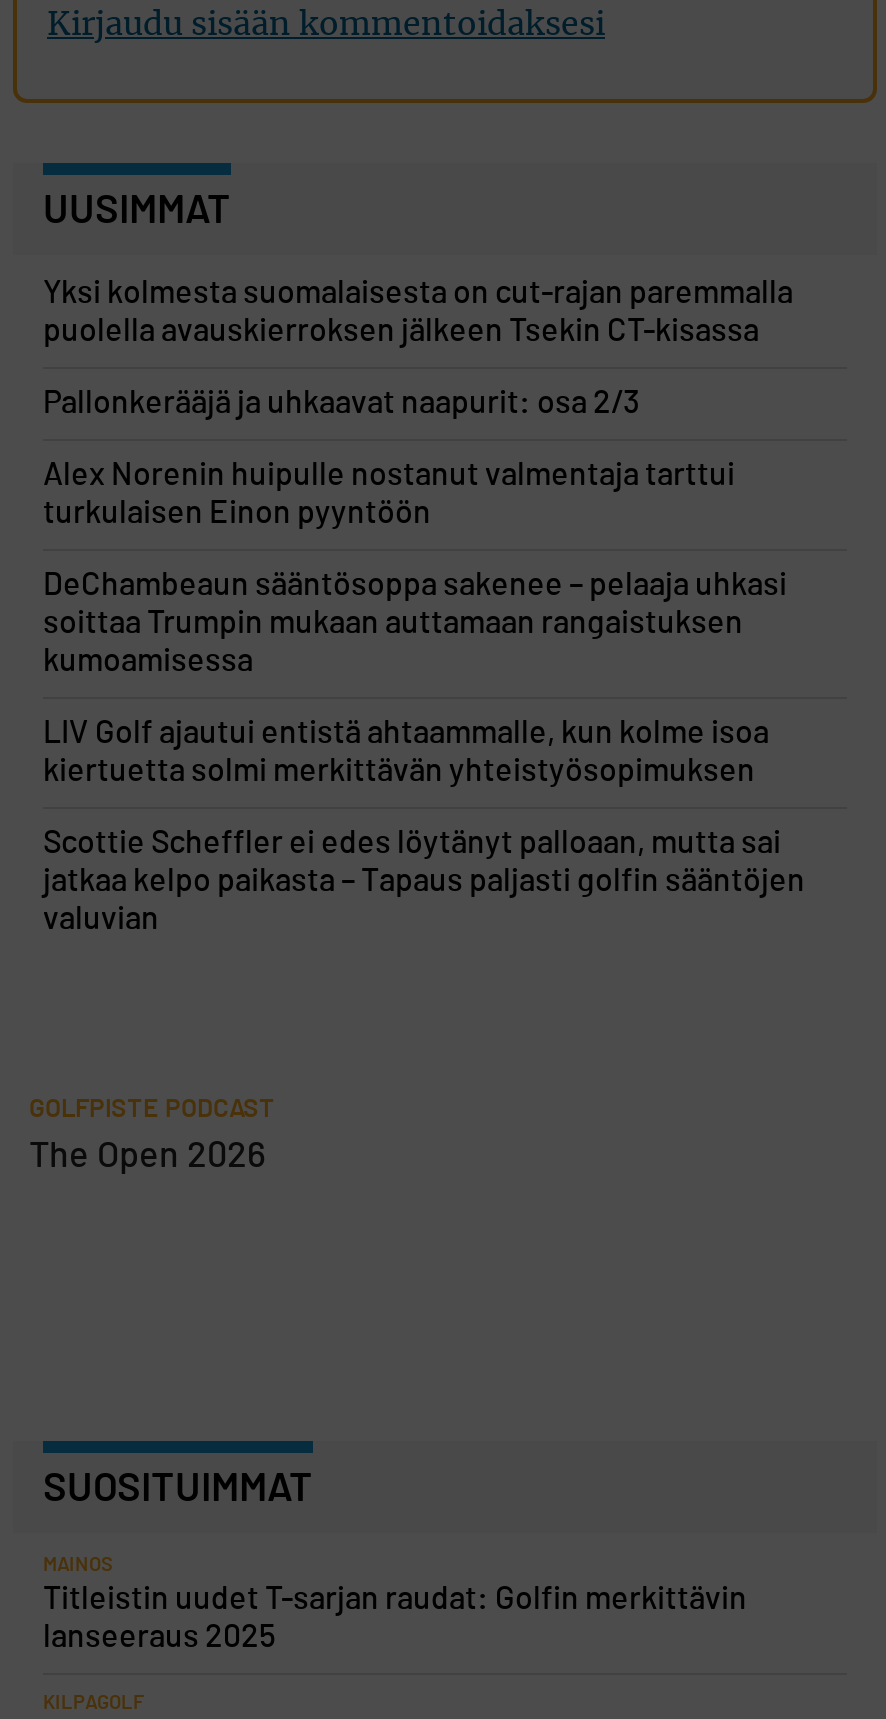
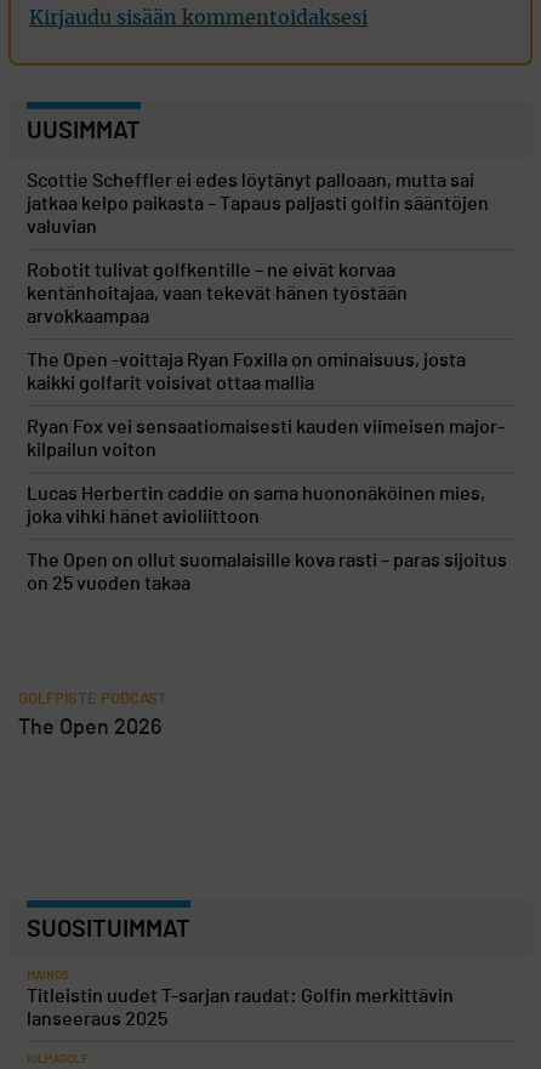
[43,278,793,788] Yksi kolmesta suomalaisesta on cut-rajan paremmalla | puolella avauskierroksen jälkeen Tsekin CT-kisassa | Pallonkerääjä ja uhkaavat naapurit: osa 2/3 | Alex Norenin huipulle nostanut valmentaja tarttui | turkulaisen Einon pyyntöön | DeChambeaun sääntösoppa sakenee – pelaaja uhkasi | soittaa Trumpin mukaan auttamaan rangaistuksen | kumoamisessa | LIV Golf ajautui entistä ahtaammalle, kun kolme isoa | kiertuetta solmi merkittävän yhteistyösopimuksen -> none
moved [43,828,805,936] -> [27,172,489,237]: Scottie Scheffler ei edes löytänyt palloaan, mutta sai | jatkaa kelpo paikasta – Tapaus paljasti golfin sääntöjen | valuvian
none -> [27,261,507,594] Robotit tulivat golfkentille – ne eivät korvaa | kentänhoitajaa, vaan tekevät hänen työstään | arvokkaampaa | The Open -voittaja Ryan Foxilla on ominaisuus, josta | kaikki golfarit voisivat ottaa mallia | Ryan Fox vei sensaatiomaisesti kauden viimeisen major- | kilpailun voiton | Lucas Herbertin caddie on sama huononäköinen mies, | joka vihki hänet avioliittoon | The Open on ollut suomalaisille kova rasti – paras sijoitus | on 25 vuoden takaa

